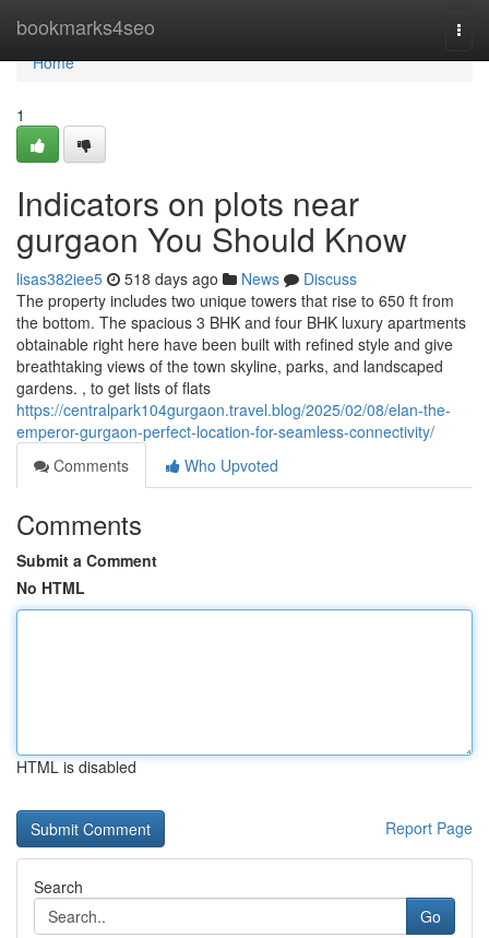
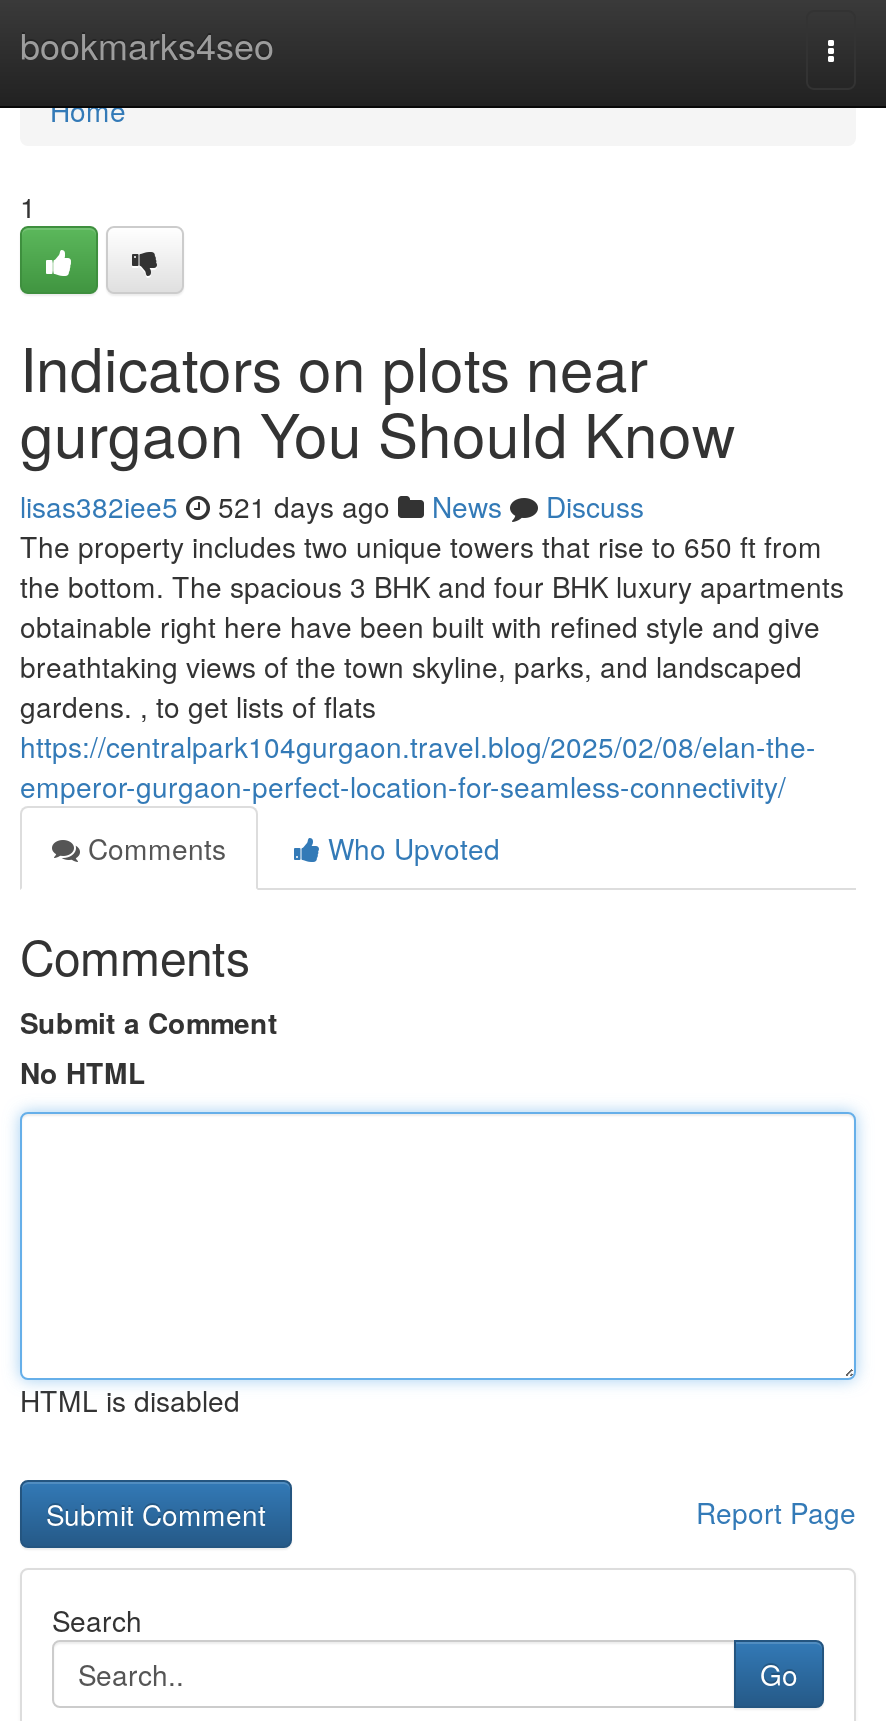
[16,268,357,289] lisas382iee5 518 days ago News Discuss -> [20,486,644,526] lisas382iee5 521 days ago News Discuss

